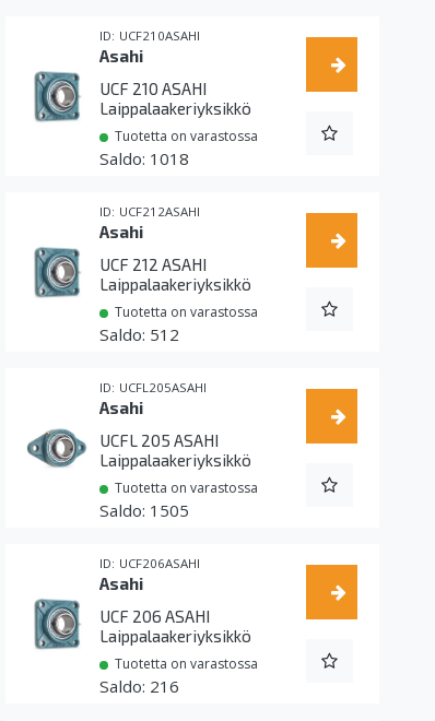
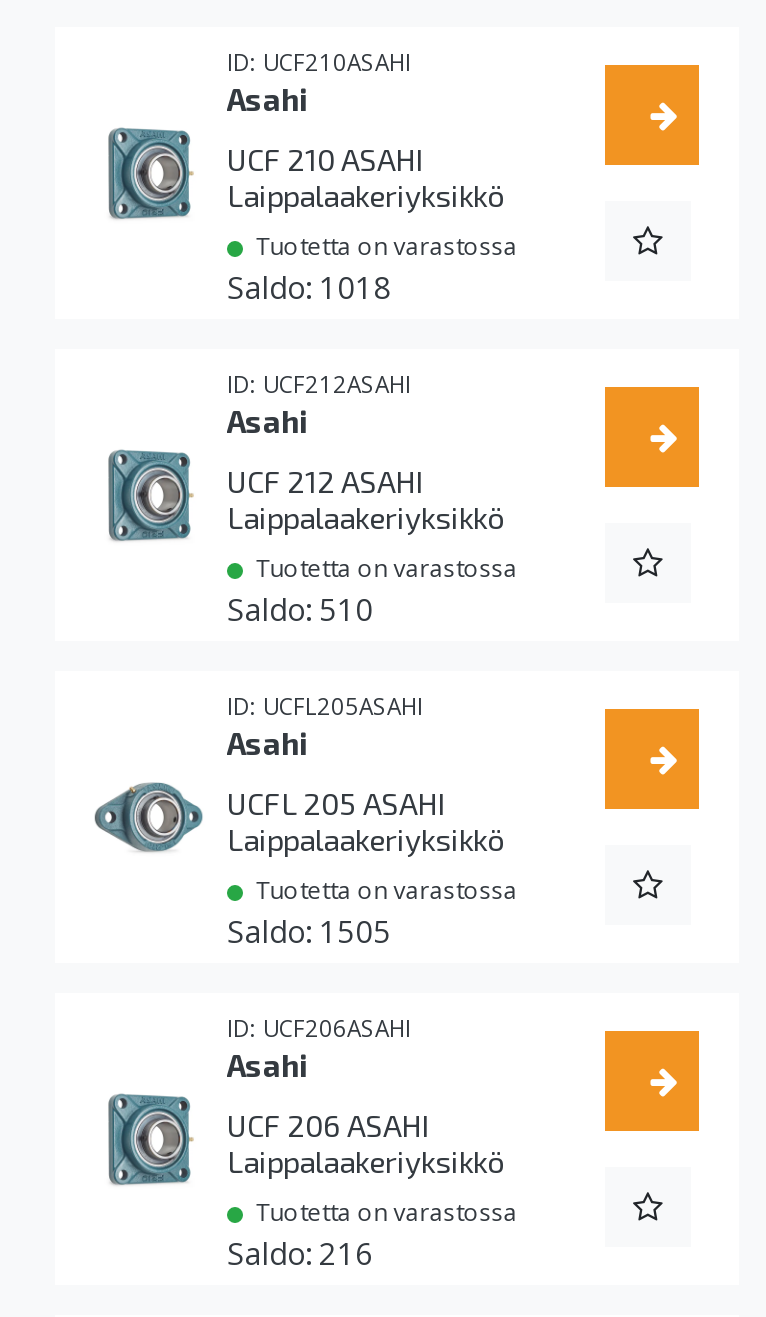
[150,323,179,345] 512 -> [319,589,373,629] 510

